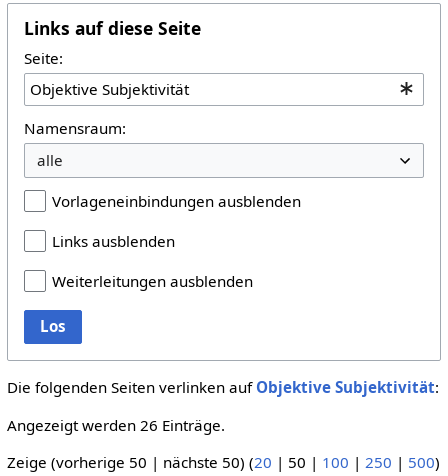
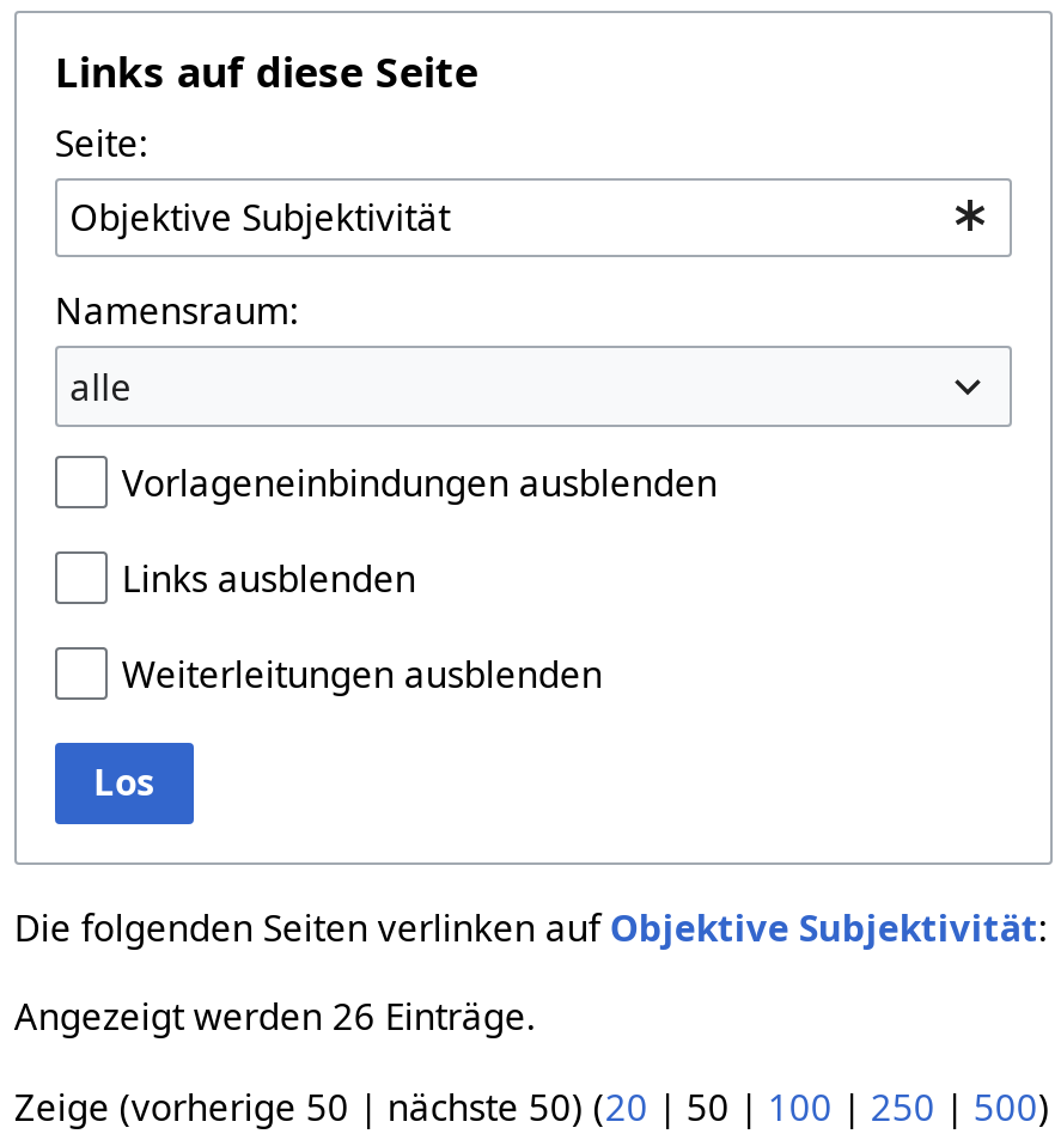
none -> [70,362,132,410] alle

